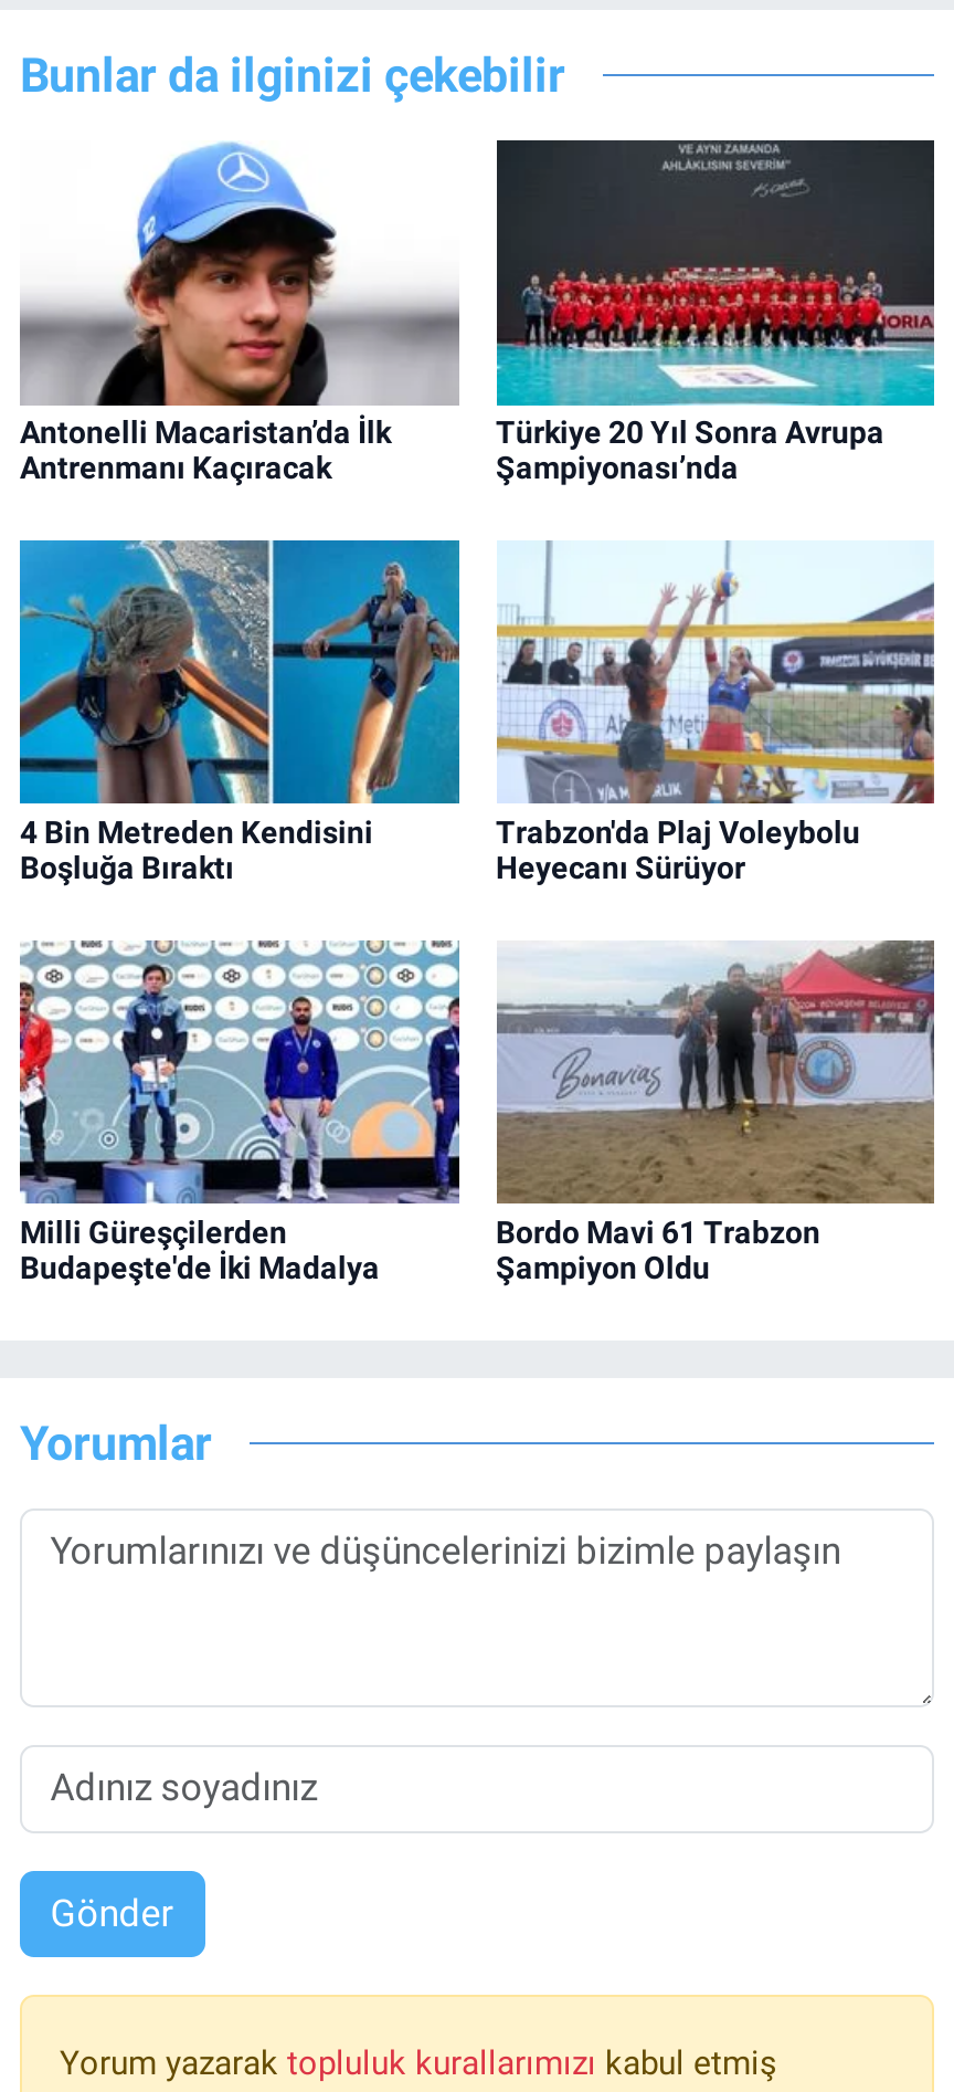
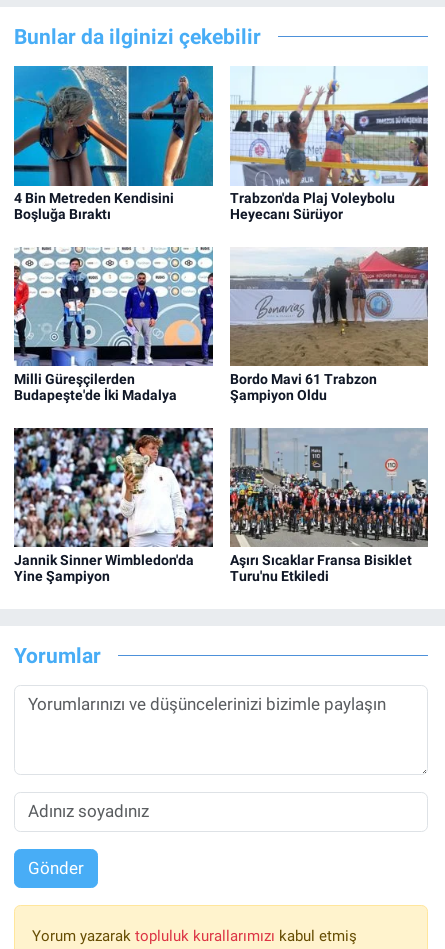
[20,143,459,485] [image] | Antonelli Macaristan’da İlk | Antrenmanı Kaçıracak -> none
[495,138,936,485] [image] | Türkiye 20 Yıl Sonra Avrupa | Şampiyonası’nda -> none
moved [15,536,860,1284] -> [12,64,394,403]: [image] | 4 Bin Metreden Kendisini | Boşluğa Bıraktı | ... | Bordo Mavi 61 Trabzon | Şampiyon Oldu
none -> [13,427,214,583] [image] | Jannik Sinner Wimbledon'da | Yine Şampiyon
none -> [229,427,429,583] [image] | Aşırı Sıcaklar Fransa Bisiklet | Turu'nu Etkiledi

